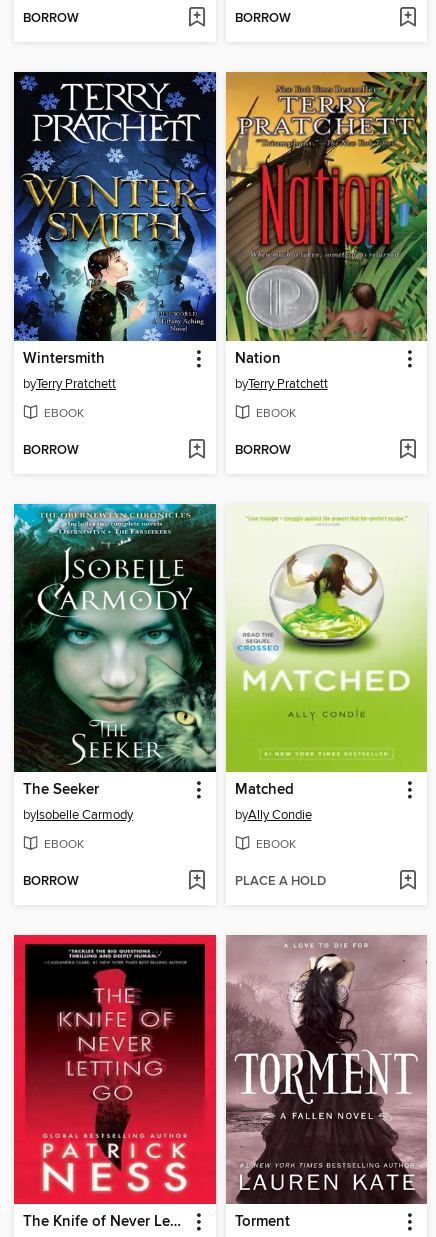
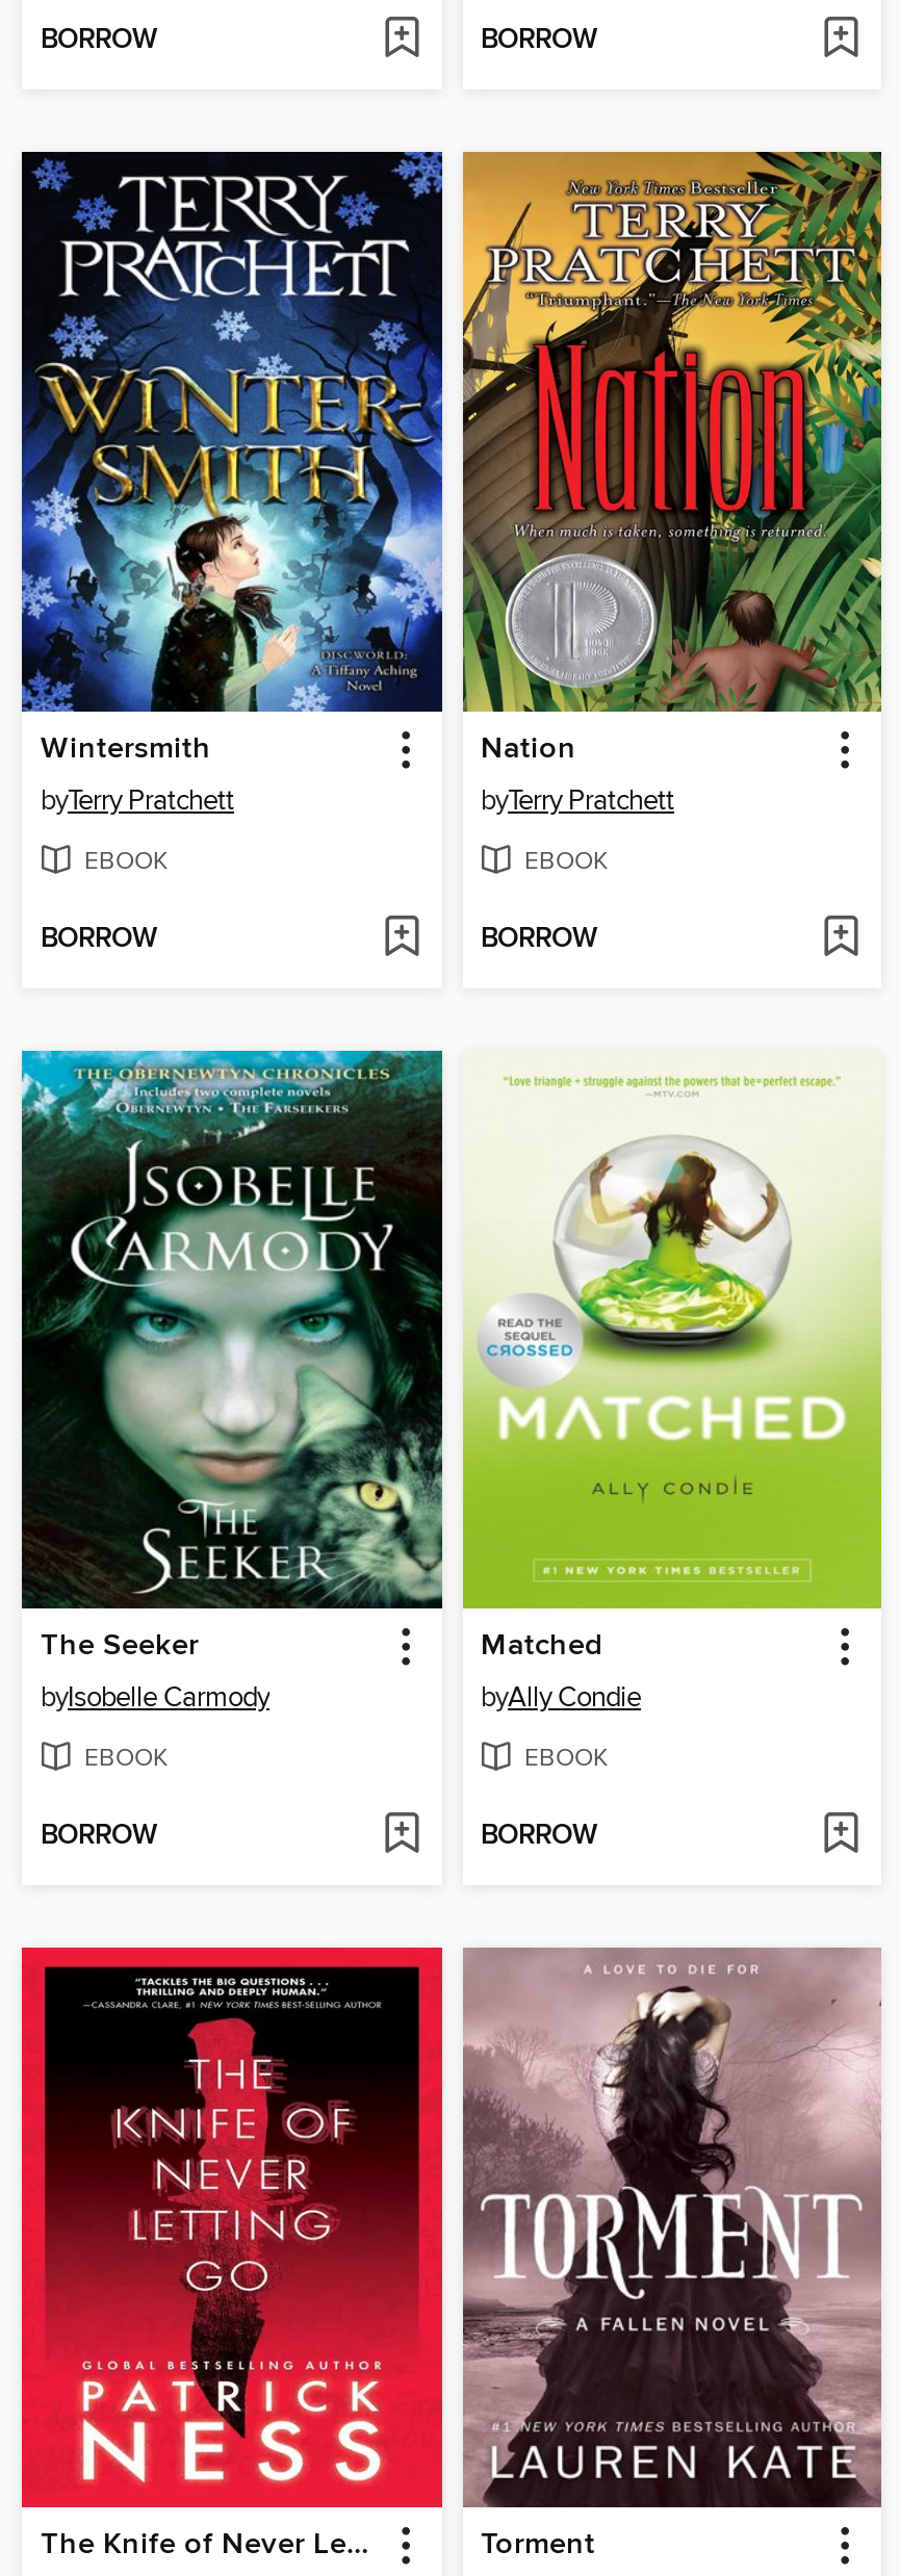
[234,873,325,890] PLACE A HOLD -> [481,1818,597,1854] BORROW

